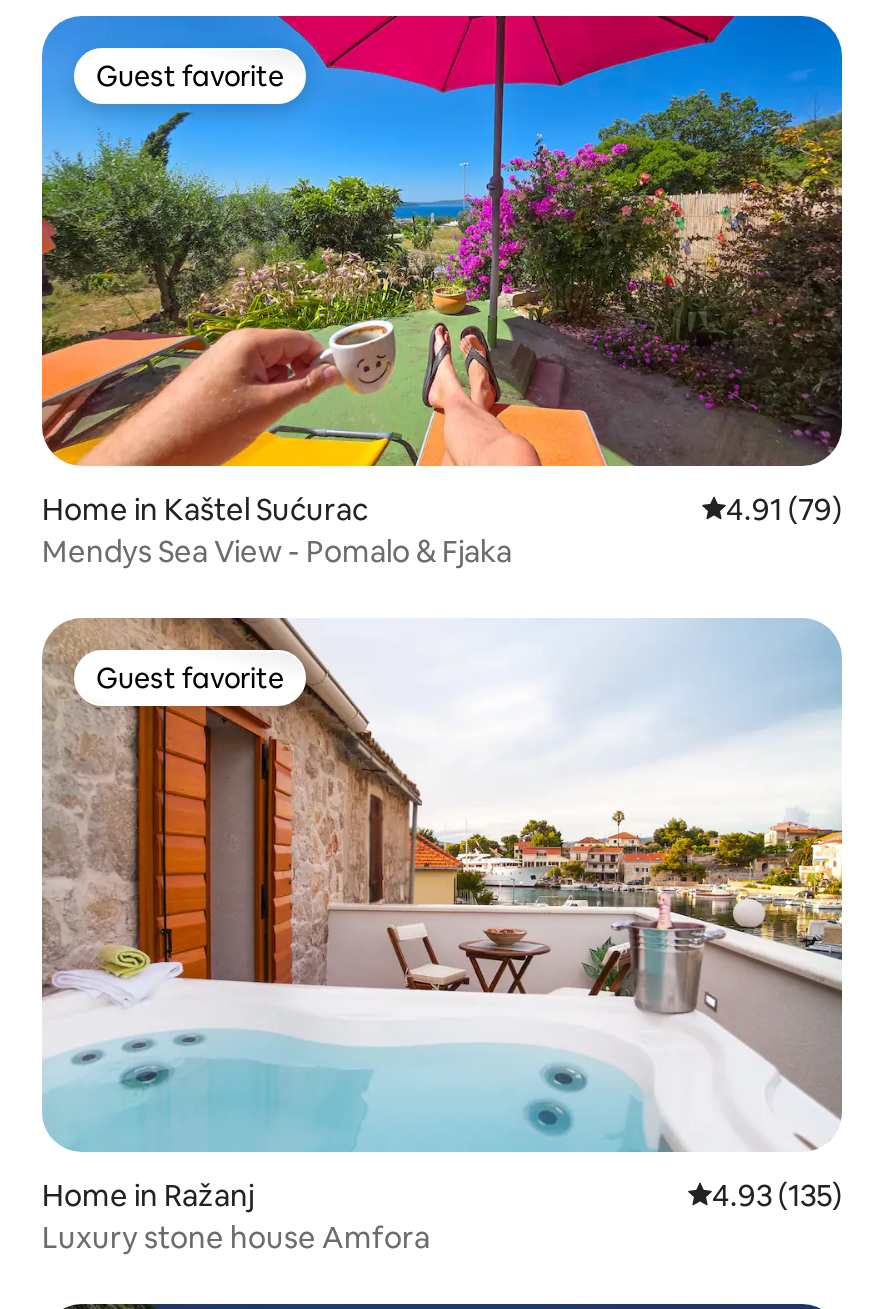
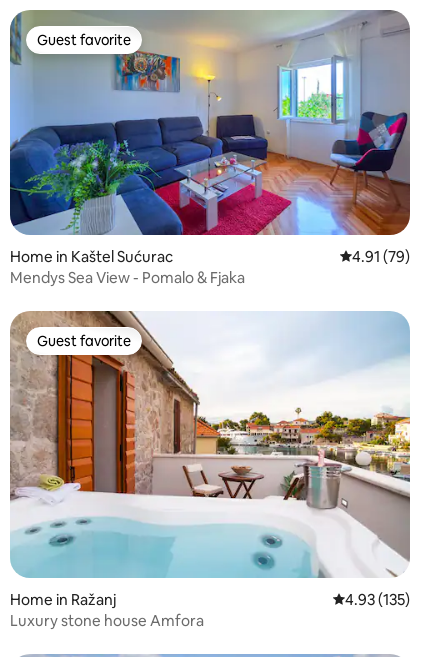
[40,13,844,469] [image] -> [9,9,411,236] [image]

